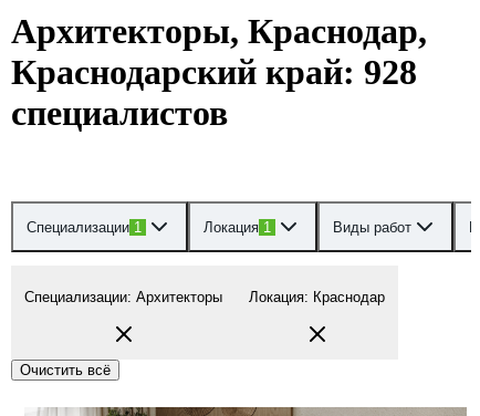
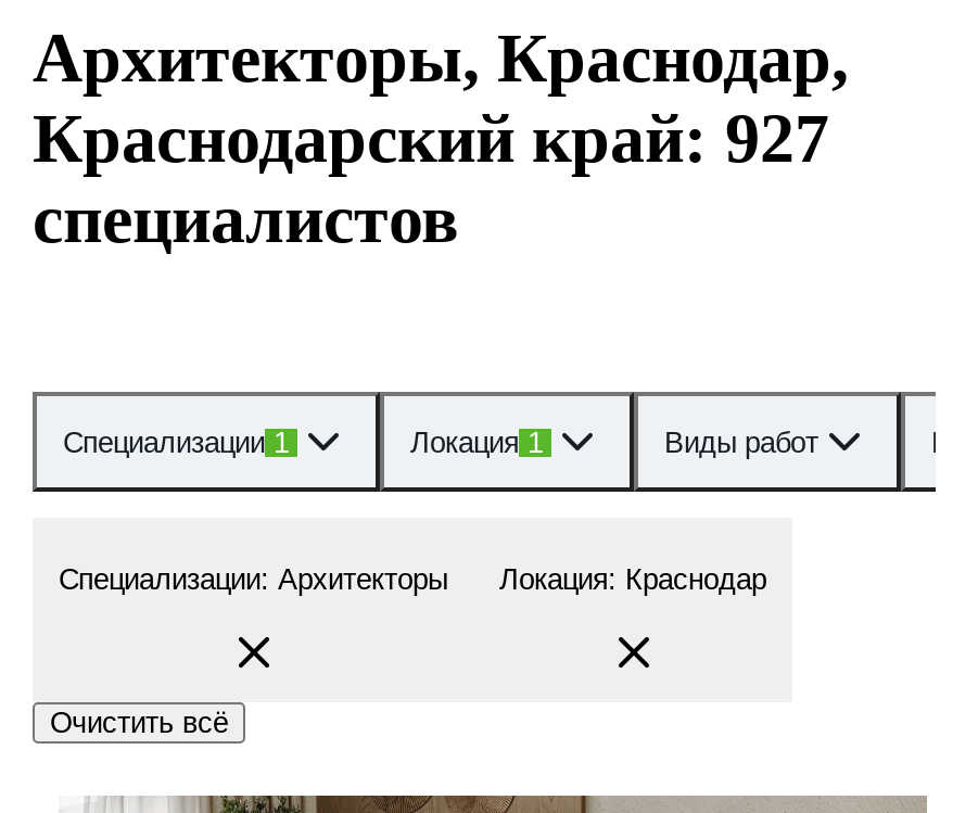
[11,52,417,92] Краснодарский край: 928 -> [33,99,829,177] Краснодарский край: 927

